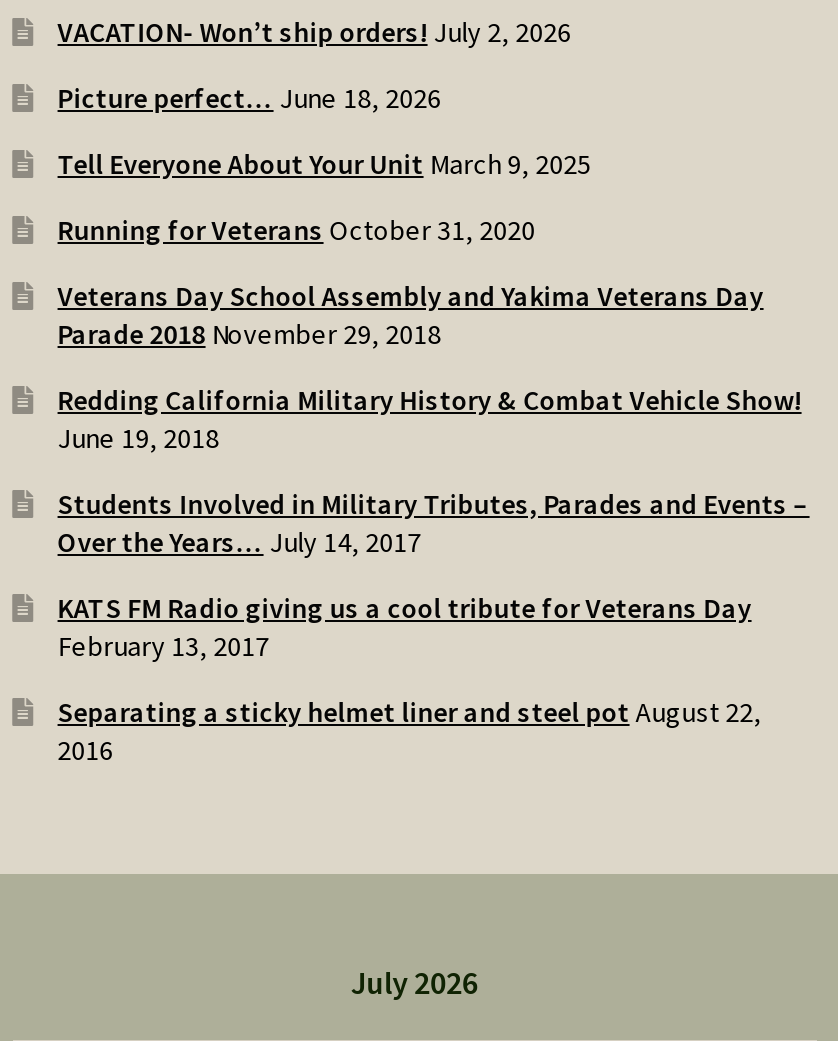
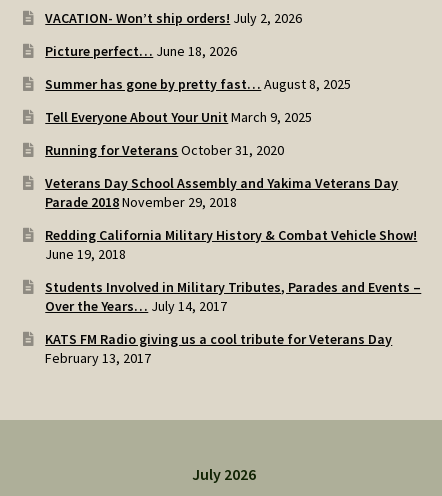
none -> [45,75,351,93] Summer has gone by pretty fast… August 8, 2025
moved [58,147,810,665] -> [45,108,421,367]: Tell Everyone About Your Unit March 9, 2025 | Running for Veterans October 31, 2020 | Veterans Day School Assembly and Yakima Veterans Day | ... | KATS FM Radio giving us a cool tribute for Veterans Day | February 13, 2017
[58,695,762,769] Separating a sticky helmet liner and steel pot August 22, | 2016 -> none

